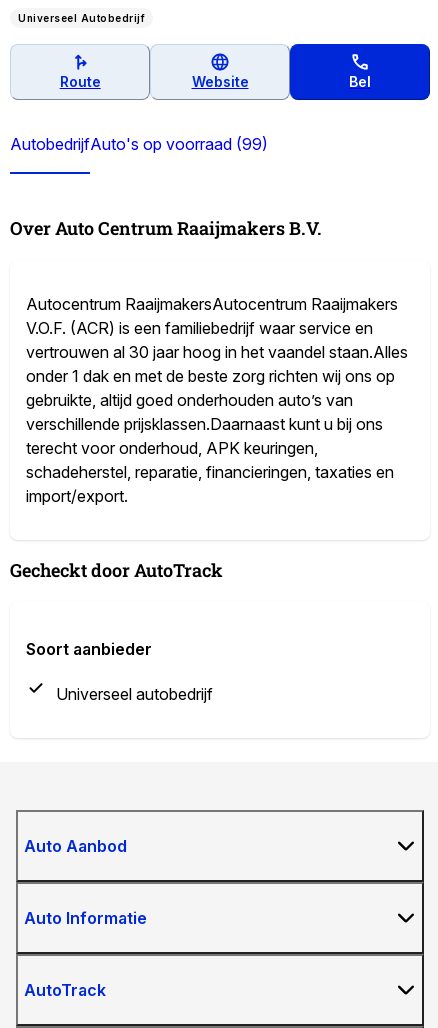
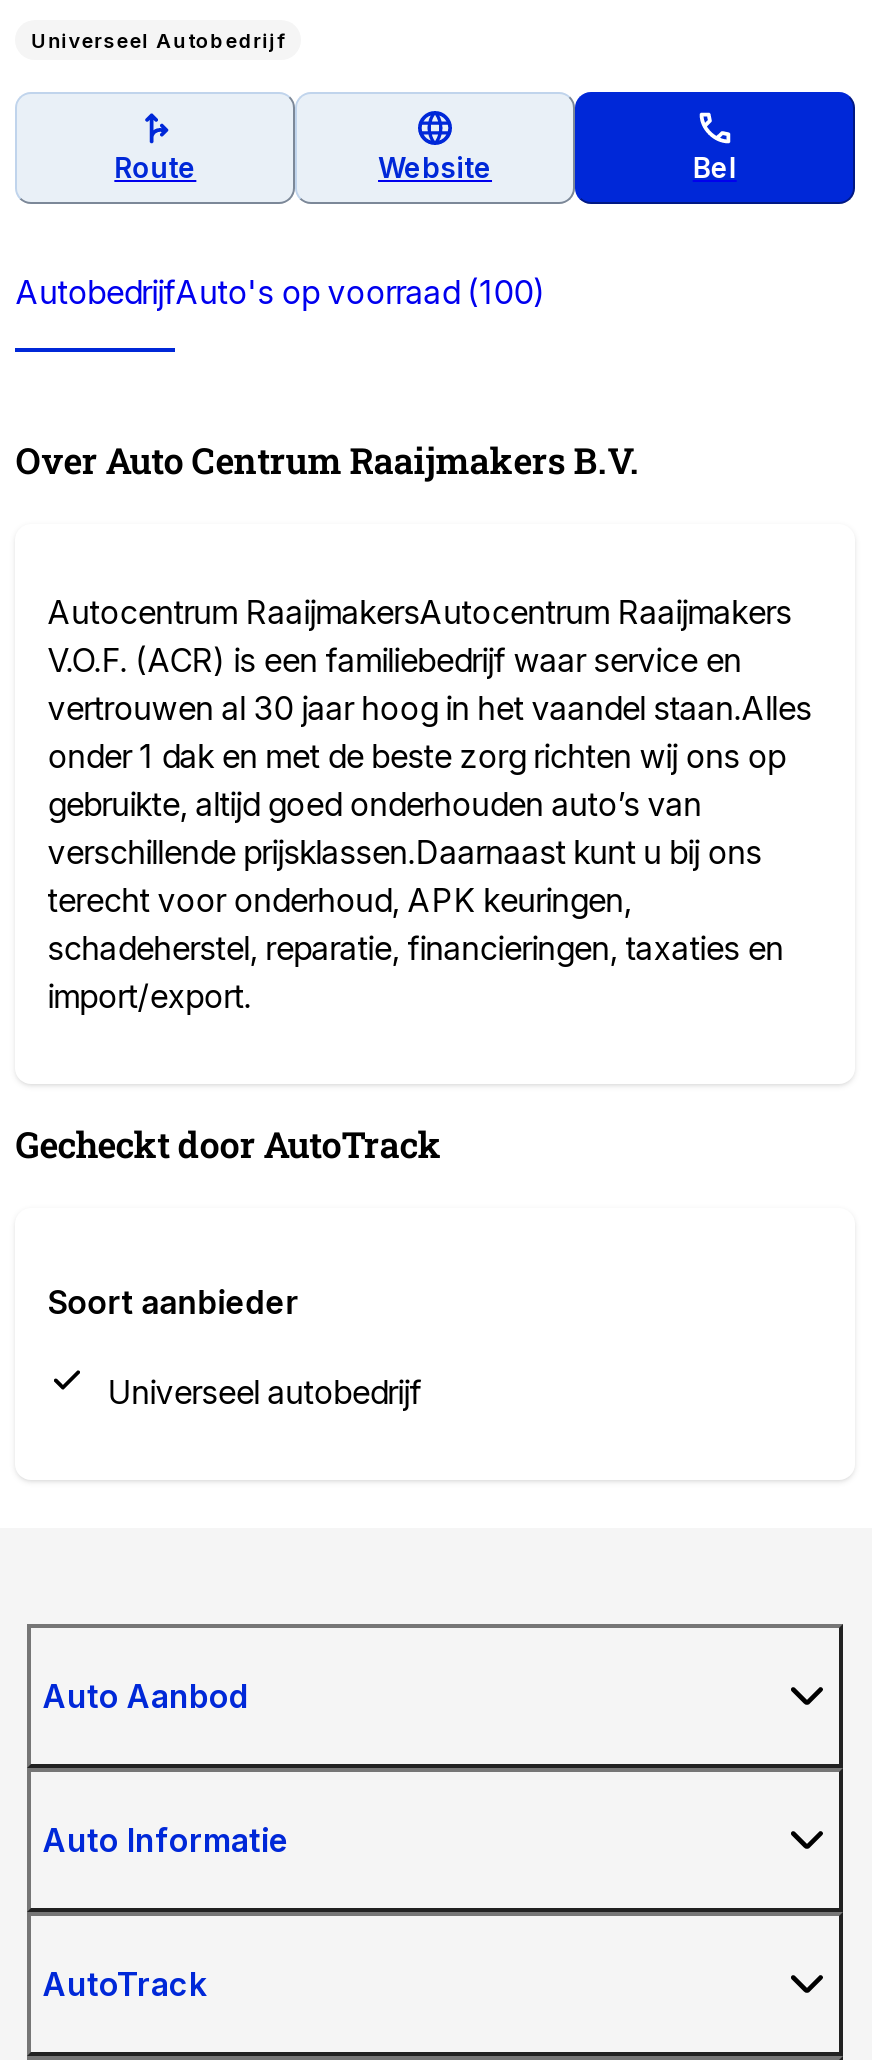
[10,133,268,153] AutobedrijfAuto's op voorraad (99) -> [15,271,545,311] AutobedrijfAuto's op voorraad (100)

